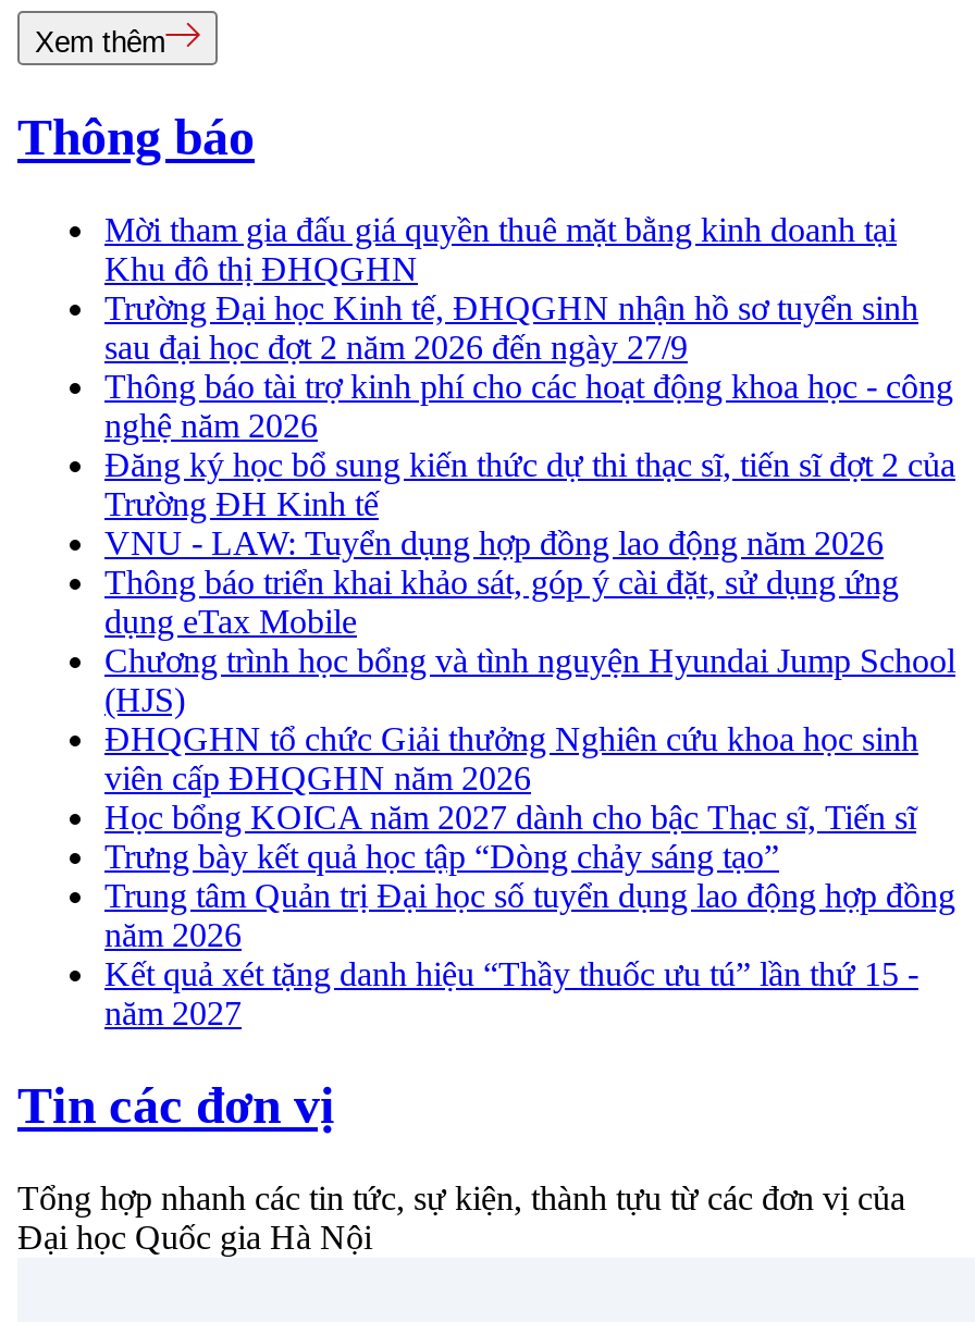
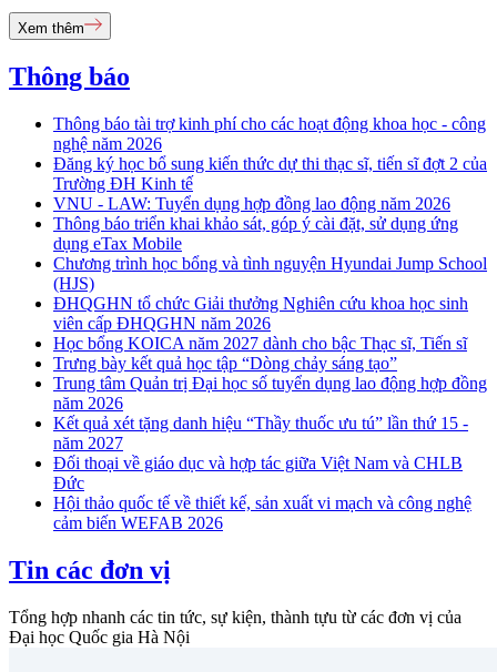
[104,212,918,366] Mời tham gia đấu giá quyền thuê mặt bằng kinh doanh tại | Khu đô thị ĐHQGHN | Trường Đại học Kinh tế, ĐHQGHN nhận hồ sơ tuyển sinh | sau đại học đợt 2 năm 2026 đến ngày 27/9 -> none
moved [104,368,955,1032] -> [53,114,487,453]: Thông báo tài trợ kinh phí cho các hoạt động khoa học - công | nghệ năm 2026 | Đăng ký học bổ sung kiến thức dự thi thạc sĩ, tiến sĩ đợt 2 của | ... | Kết quả xét tặng danh hiệu “Thầy thuốc ưu tú” lần thứ 15 - | năm 2027
none -> [53,454,471,532] Đối thoại về giáo dục và hợp tác giữa Việt Nam và CHLB | Đức | Hội thảo quốc tế về thiết kế, sản xuất vi mạch và công nghệ | cảm biến WEFAB 2026

